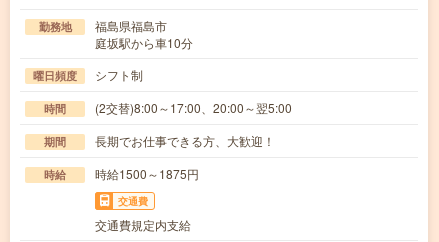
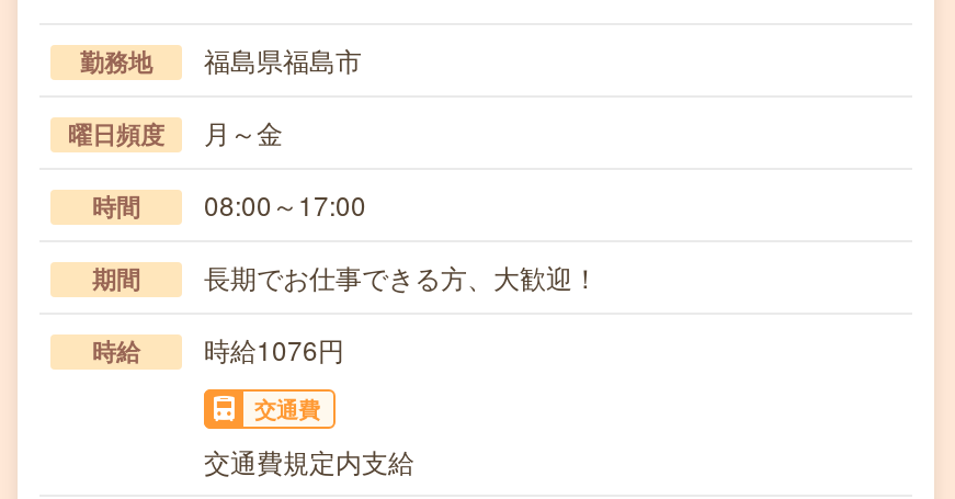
[95,34,193,51] 庭坂駅から車10分 -> none
[95,66,143,83] シフト制 -> [204,113,283,150] 月～金
[44,99,292,116] 時間 (2交替)8:00～17:00、20:00～翌5:00 -> [92,185,366,223] 時間 08:00～17:00
[44,165,199,182] 時給 時給1500～1875円 -> [92,330,344,367] 時給 時給1076円

